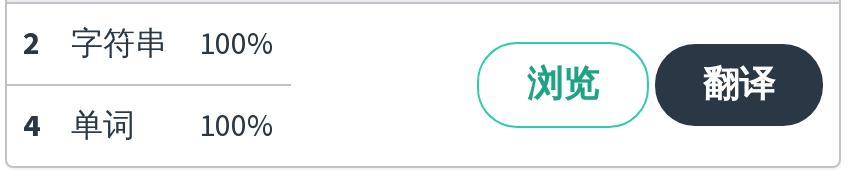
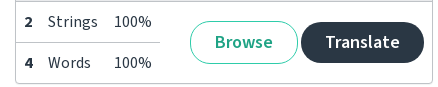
[71,22,167,66] 字符串 -> [48,11,98,33] Strings
[527,60,775,110] 浏览 | 翻译 -> [215,30,400,55] Browse | Translate
[71,104,135,148] 单词 -> [48,52,91,74] Words

